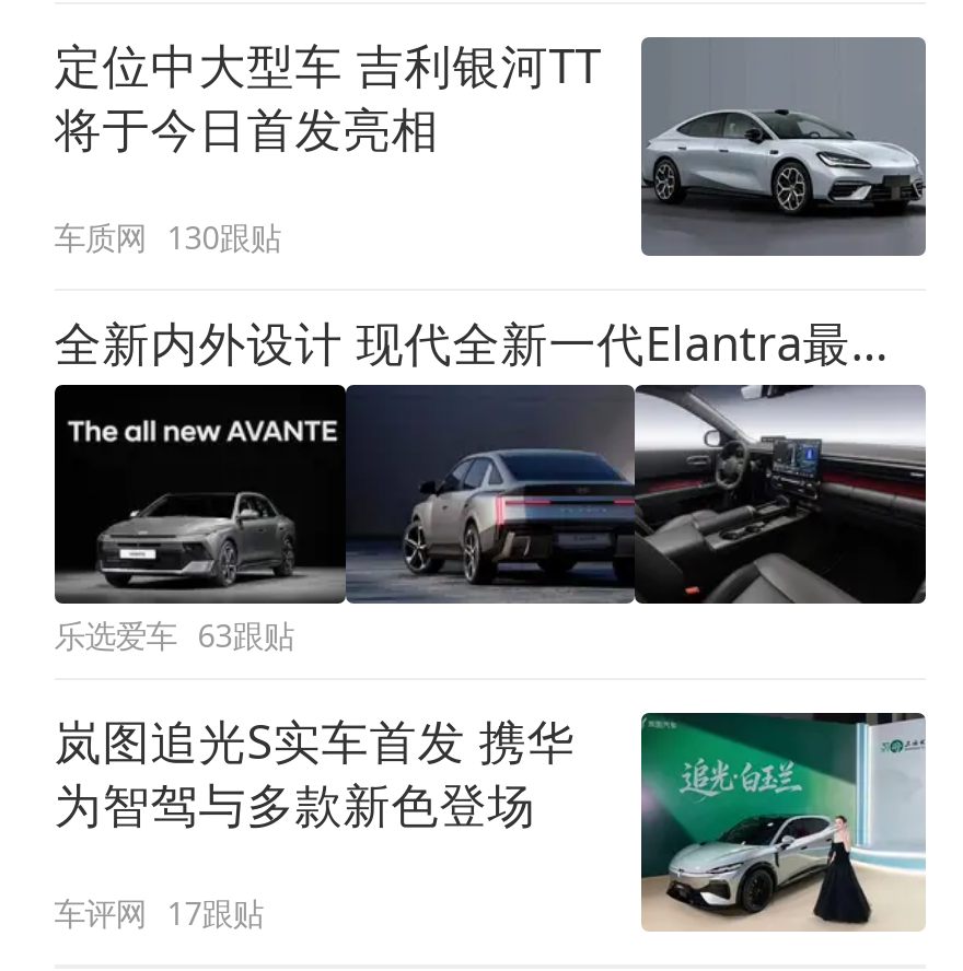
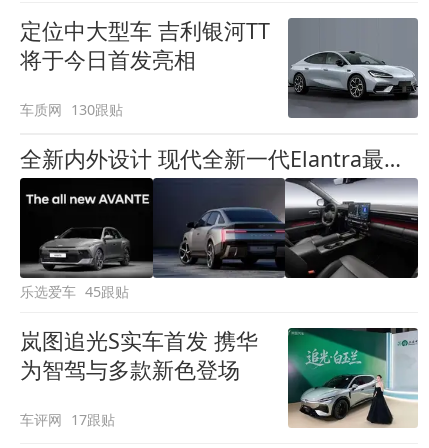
[54,613,294,655] 乐选爱车 63跟贴 -> [20,282,129,301] 乐选爱车 45跟贴

